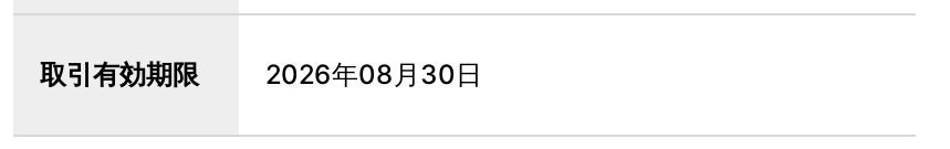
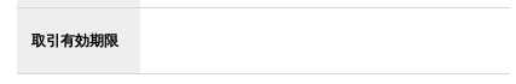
[265,58,482,91] 2026年08月30日 -> none

